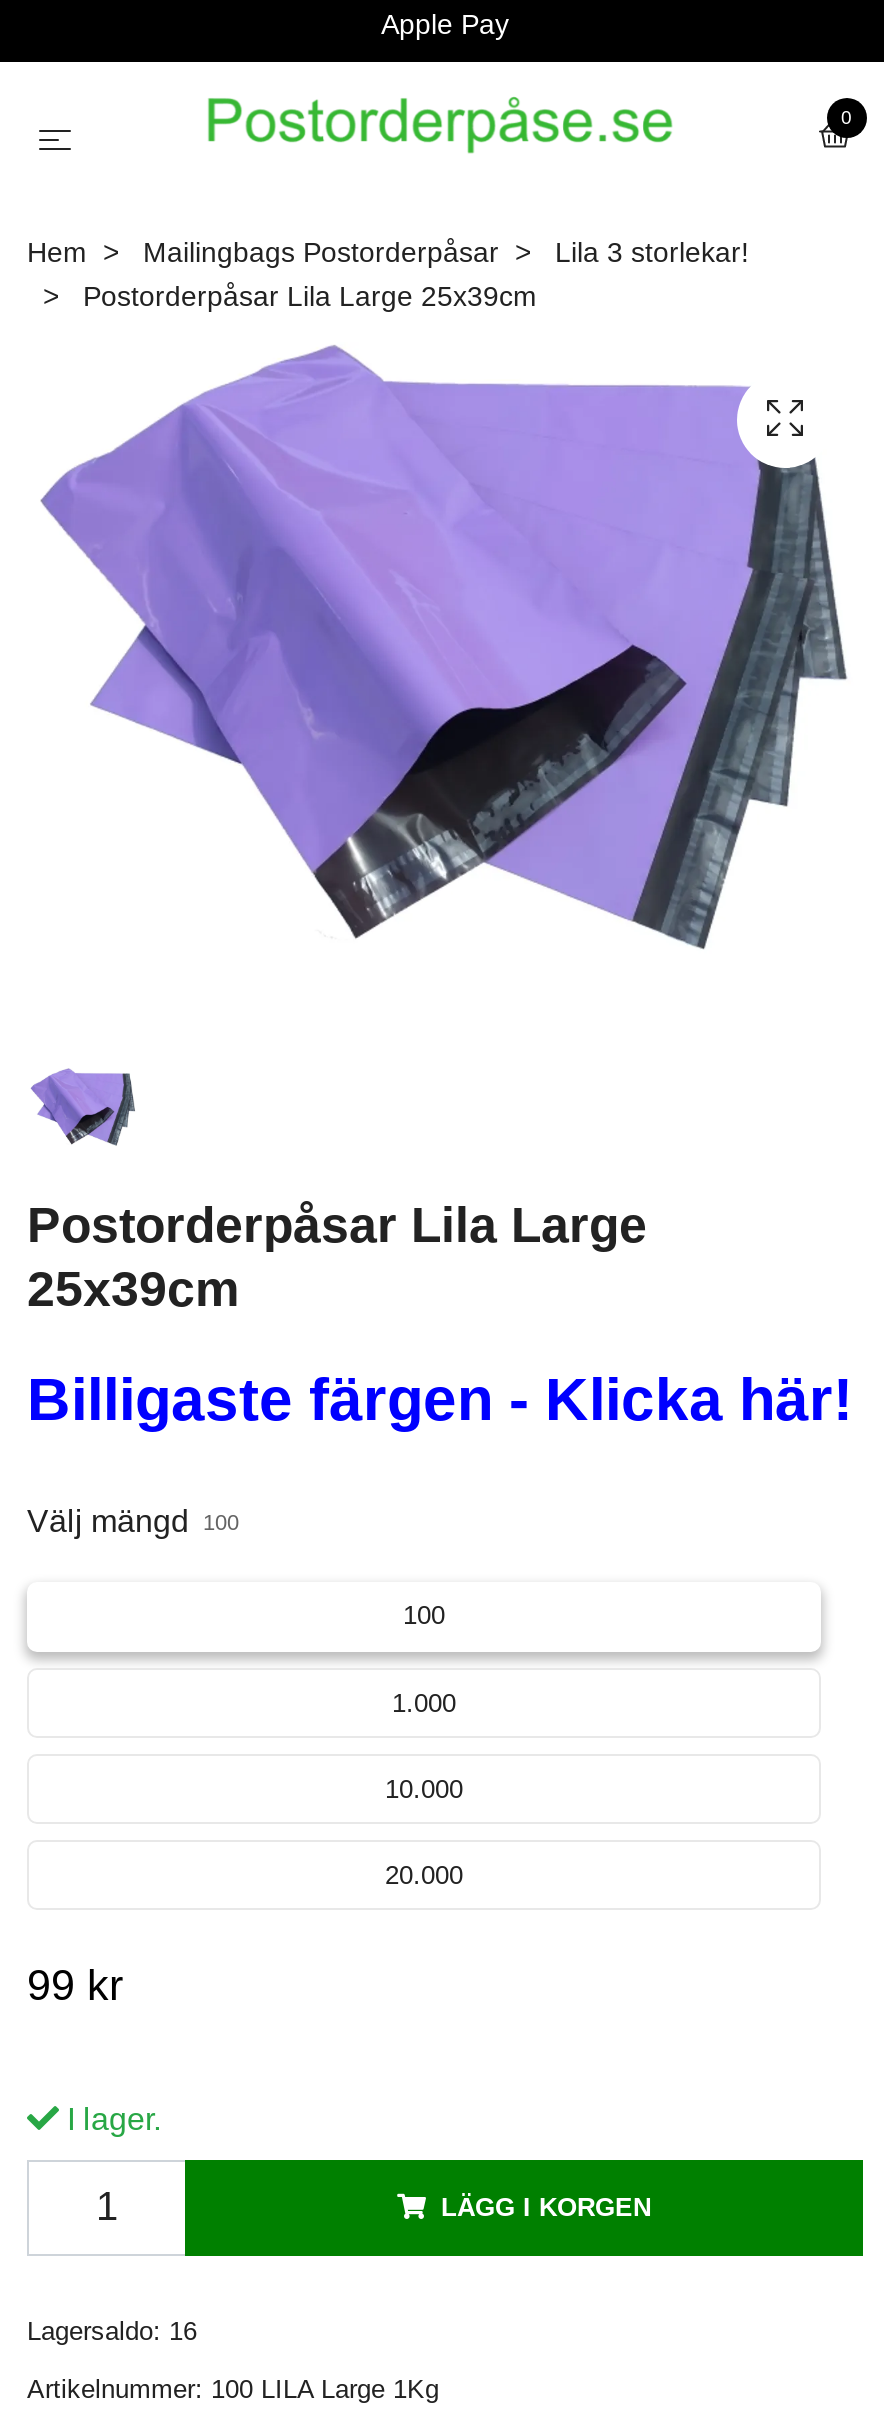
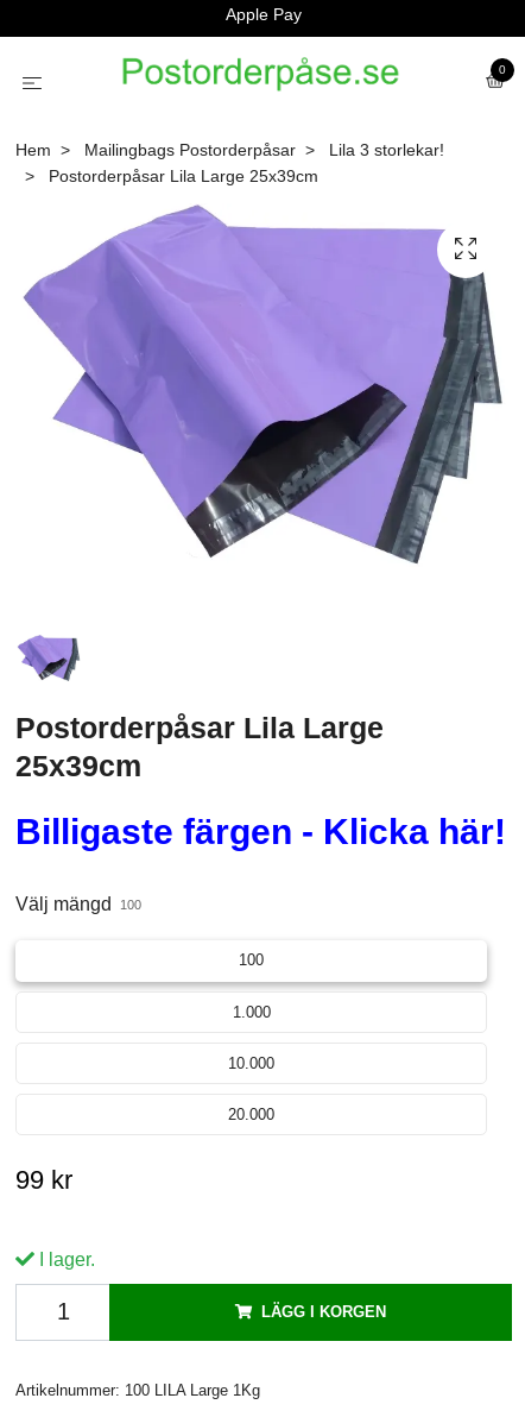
[27,2315,197,2345] Lagersaldo: 16 -> none

